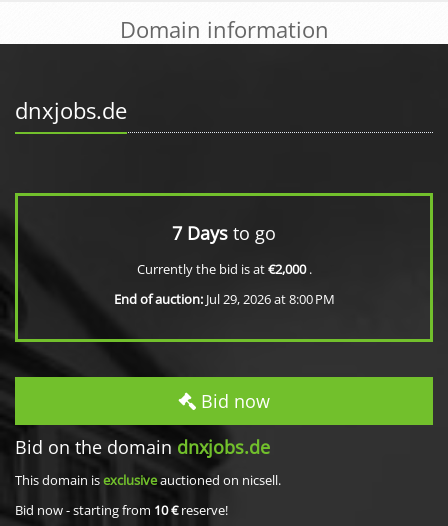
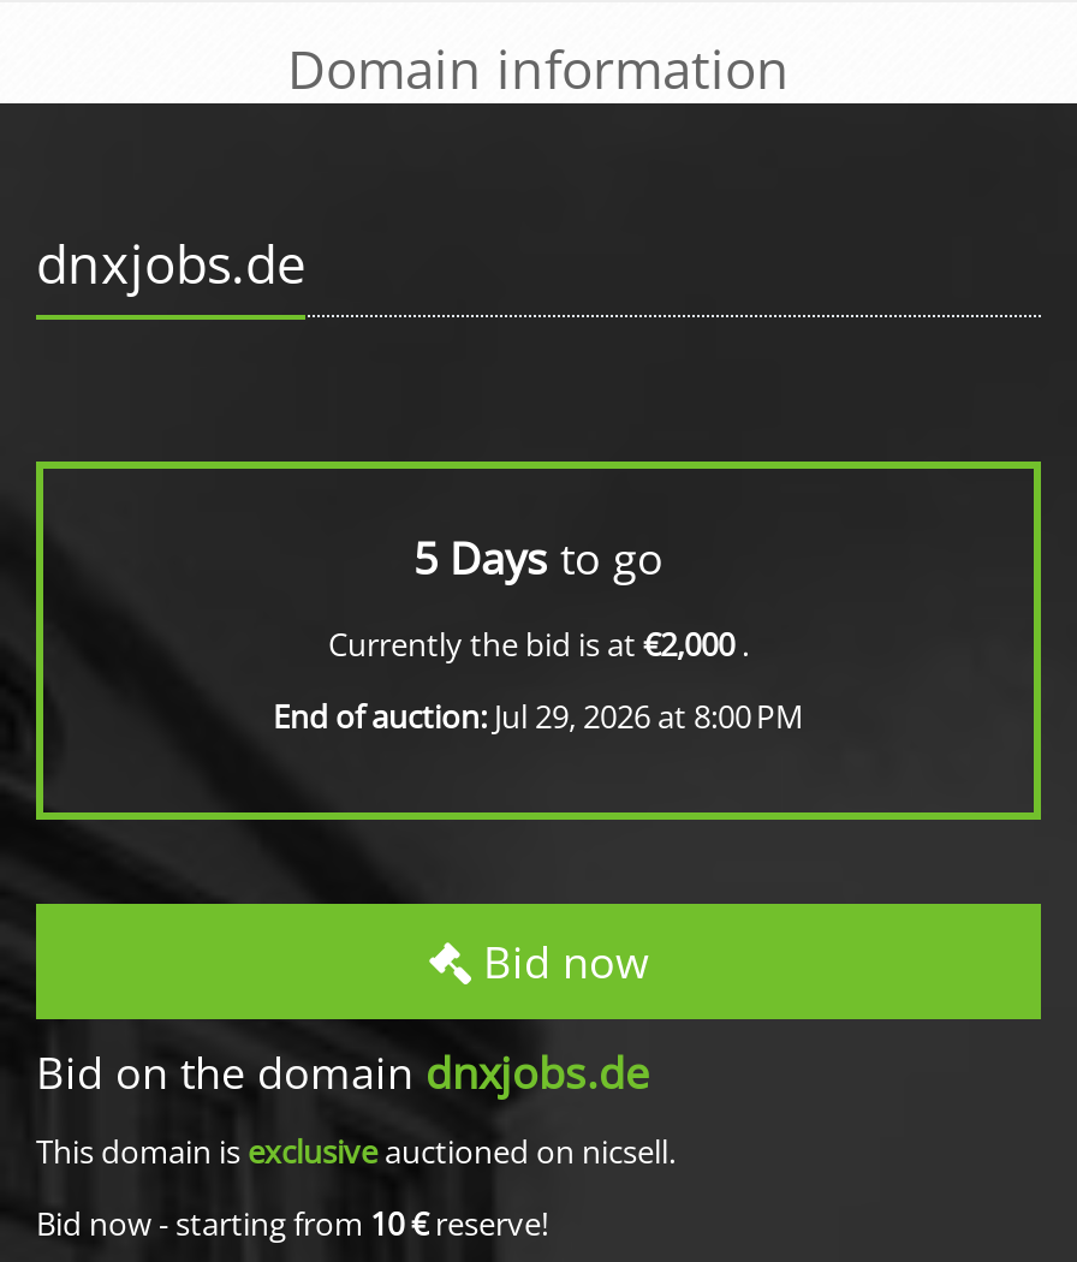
[172,221,276,245] 7 Days to go -> [413,529,664,587] 5 Days to go

